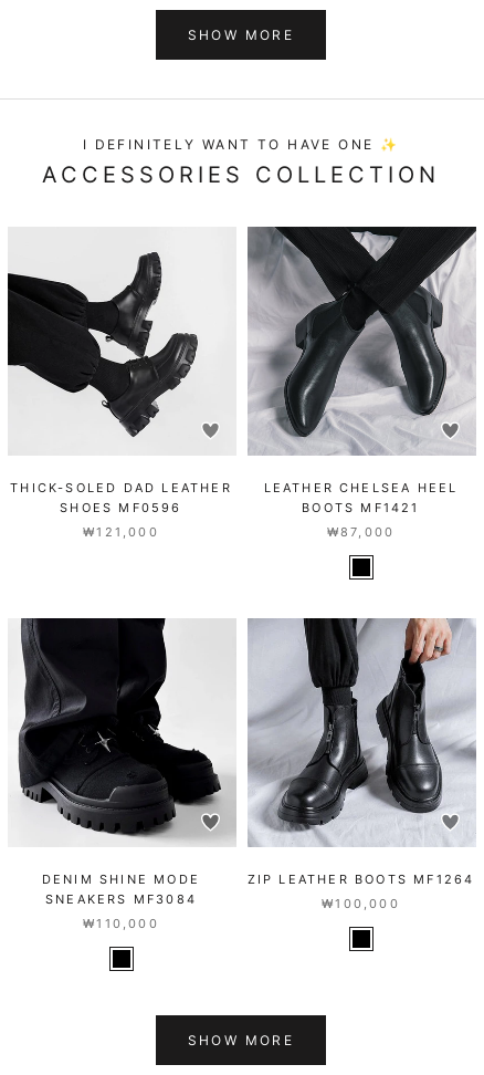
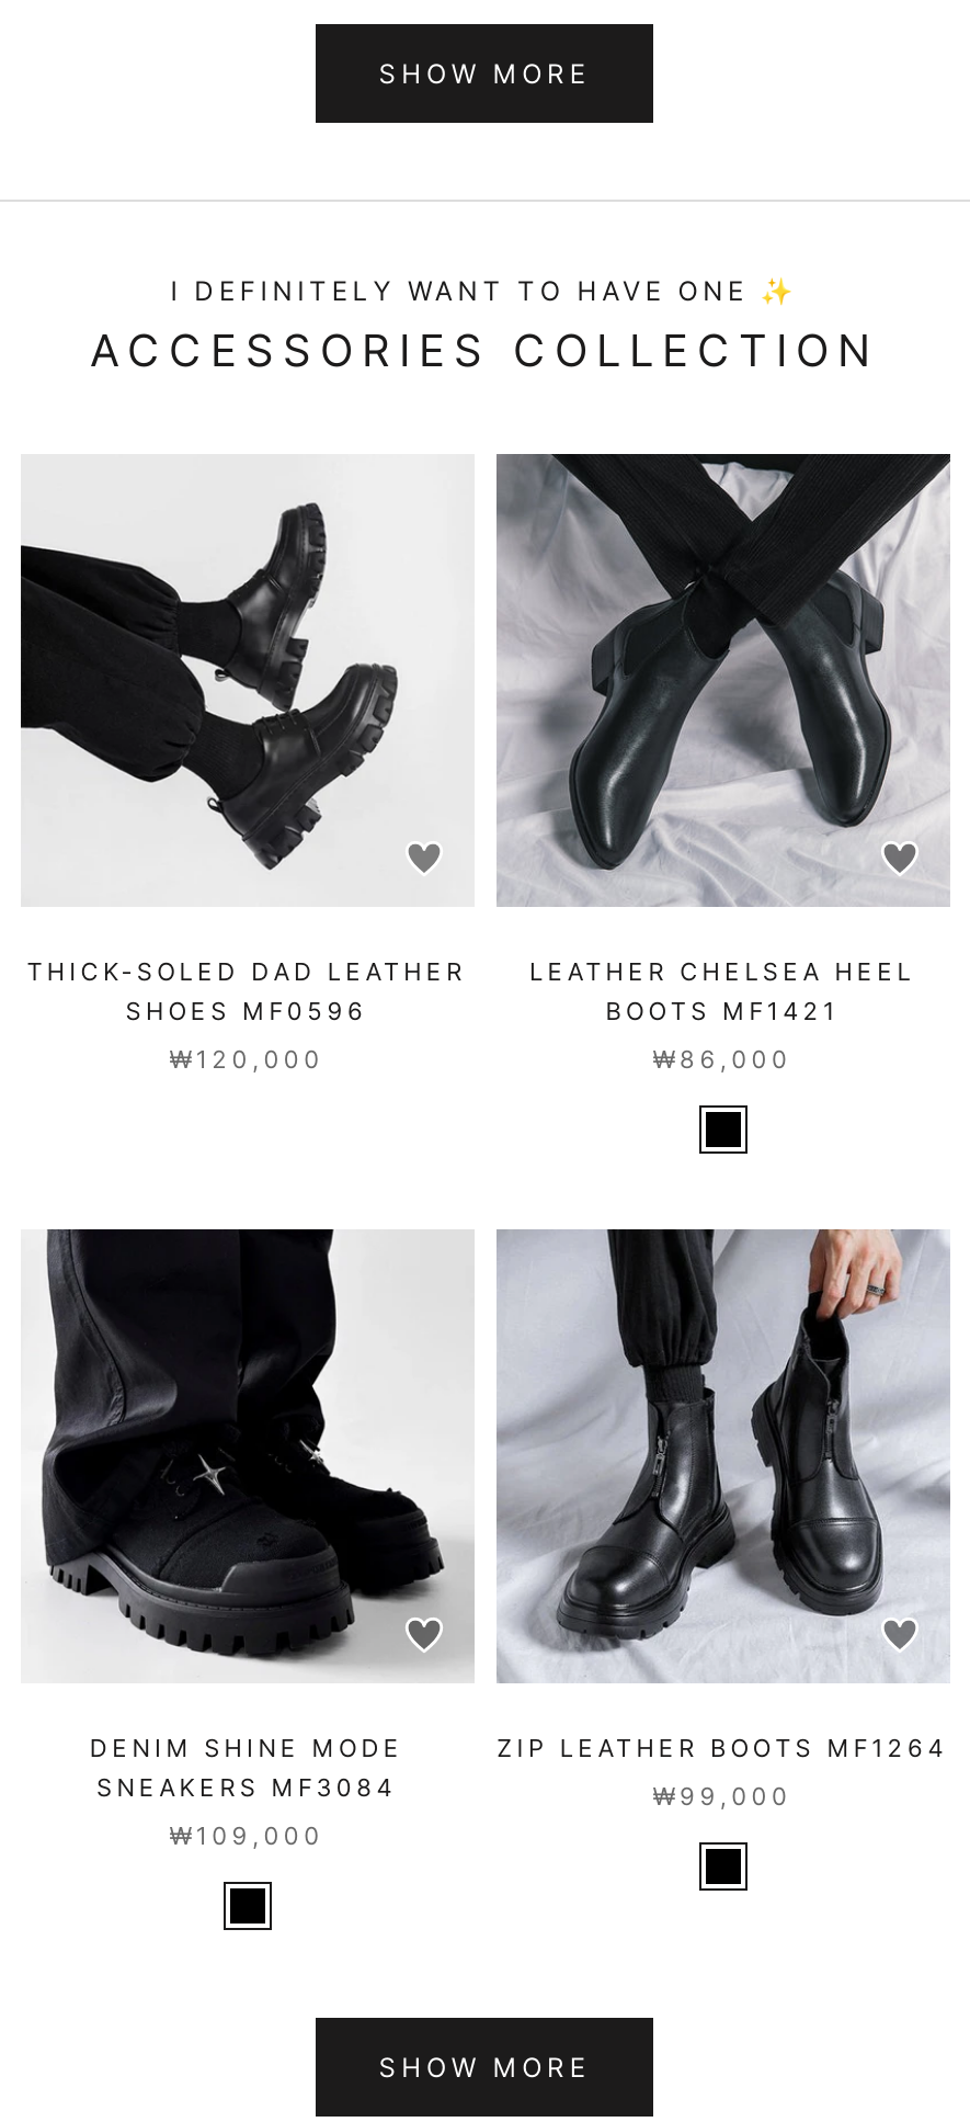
[83,524,159,539] ₩121,000 -> [169,1044,324,1074] ₩120,000
[327,524,395,539] ₩87,000 -> [653,1044,792,1074] ₩86,000
[322,896,400,911] ₩100,000 -> [653,1781,792,1811] ₩99,000
[83,916,159,931] ₩110,000 -> [169,1820,324,1851] ₩109,000

